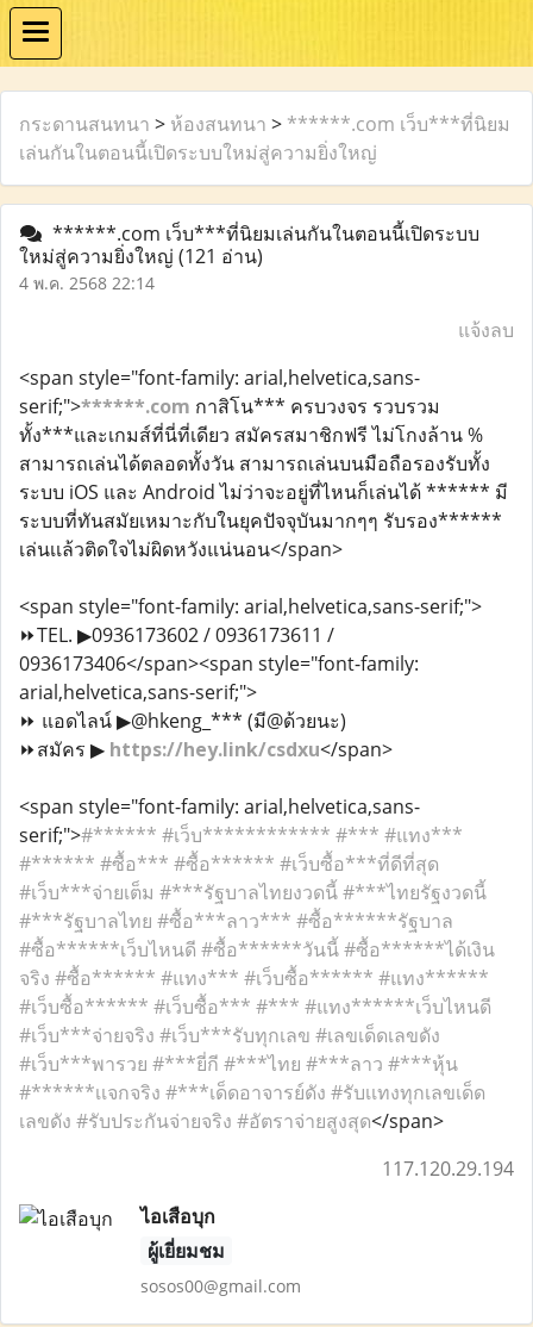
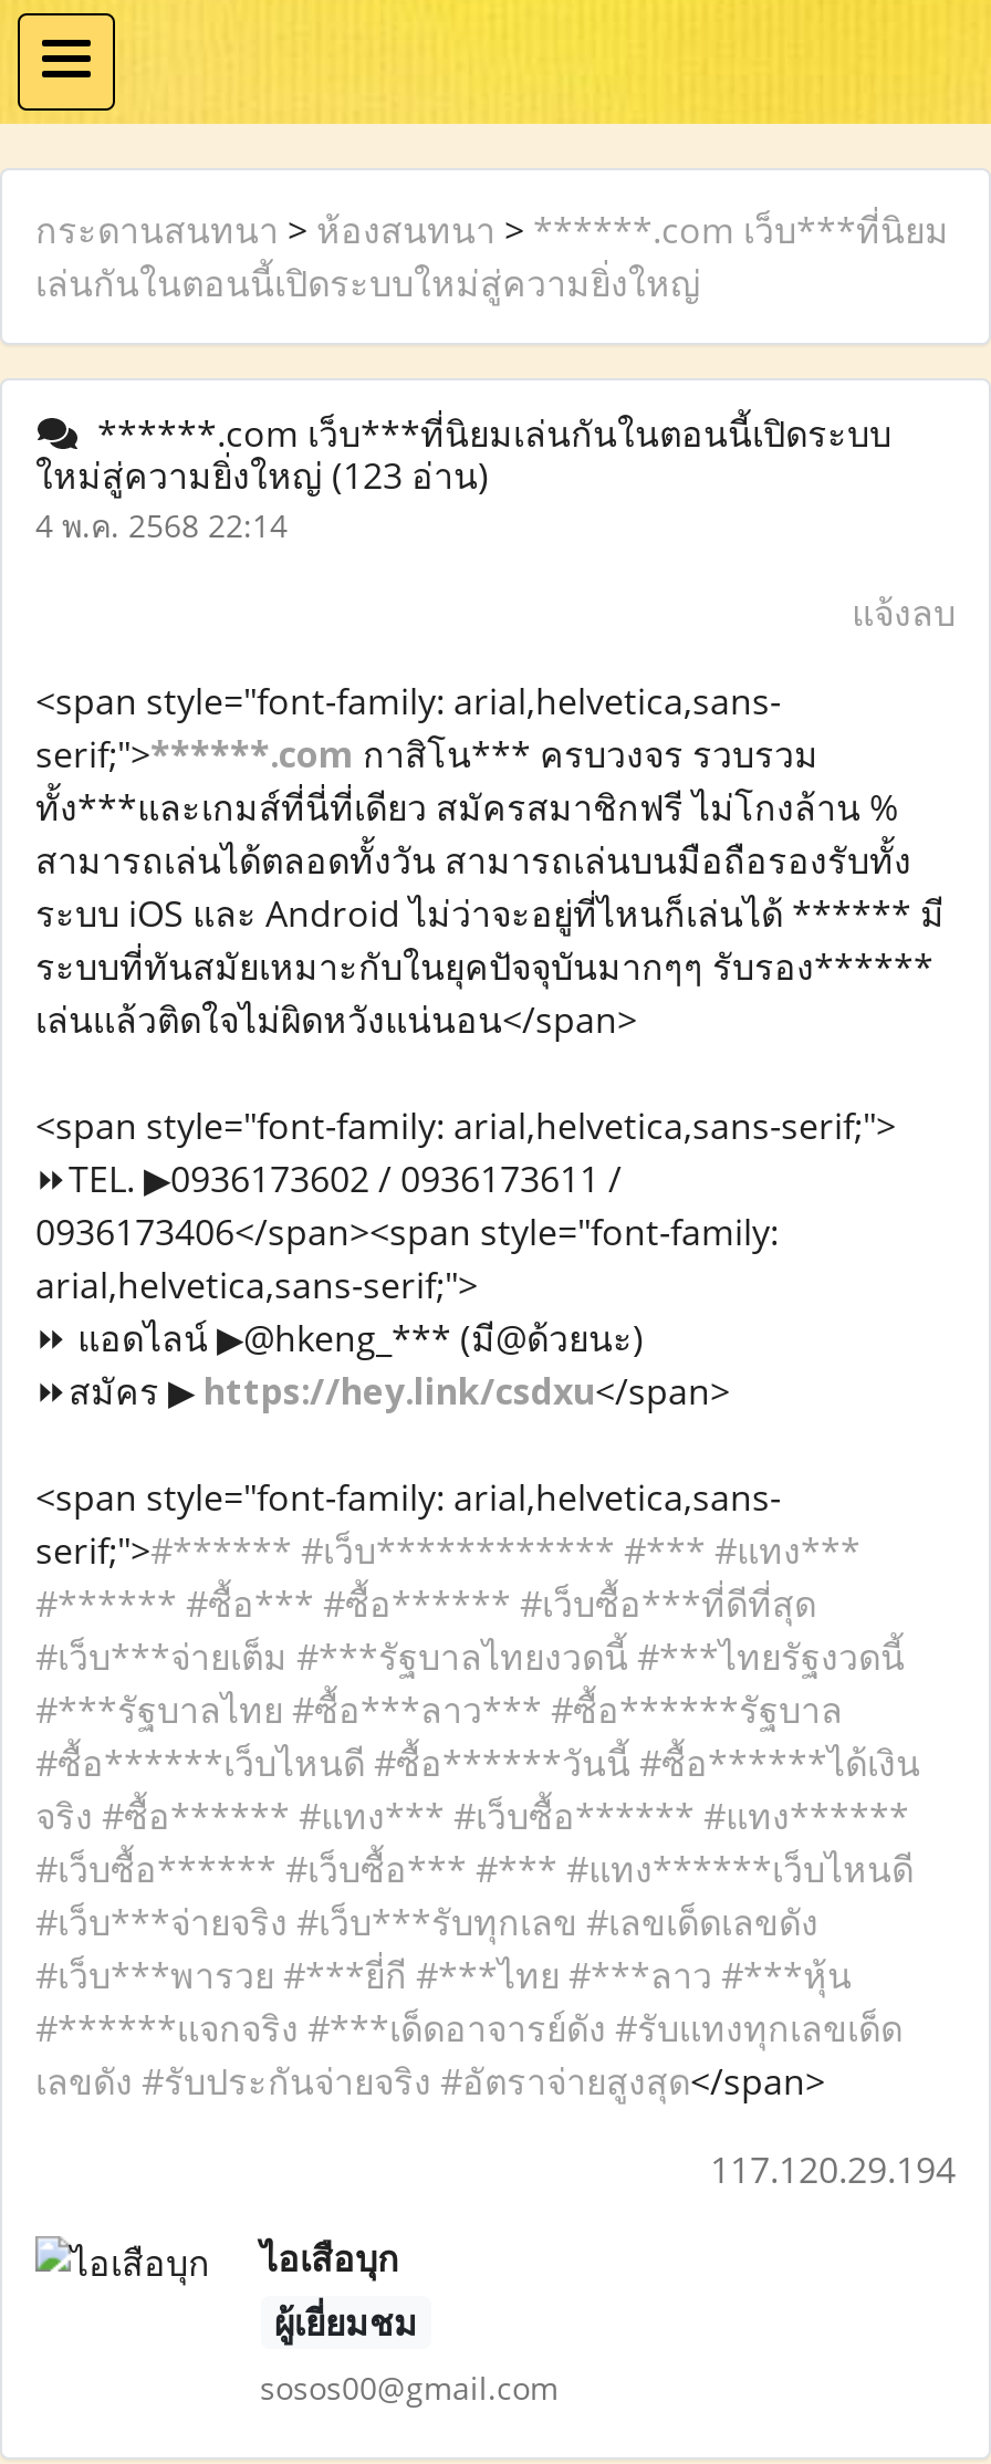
[19,243,263,269] ใหม่สู่ความยิ่งใหญ่(121 อ่าน) -> [35,451,489,500] ใหม่สู่ความยิ่งใหญ่(123 อ่าน)

